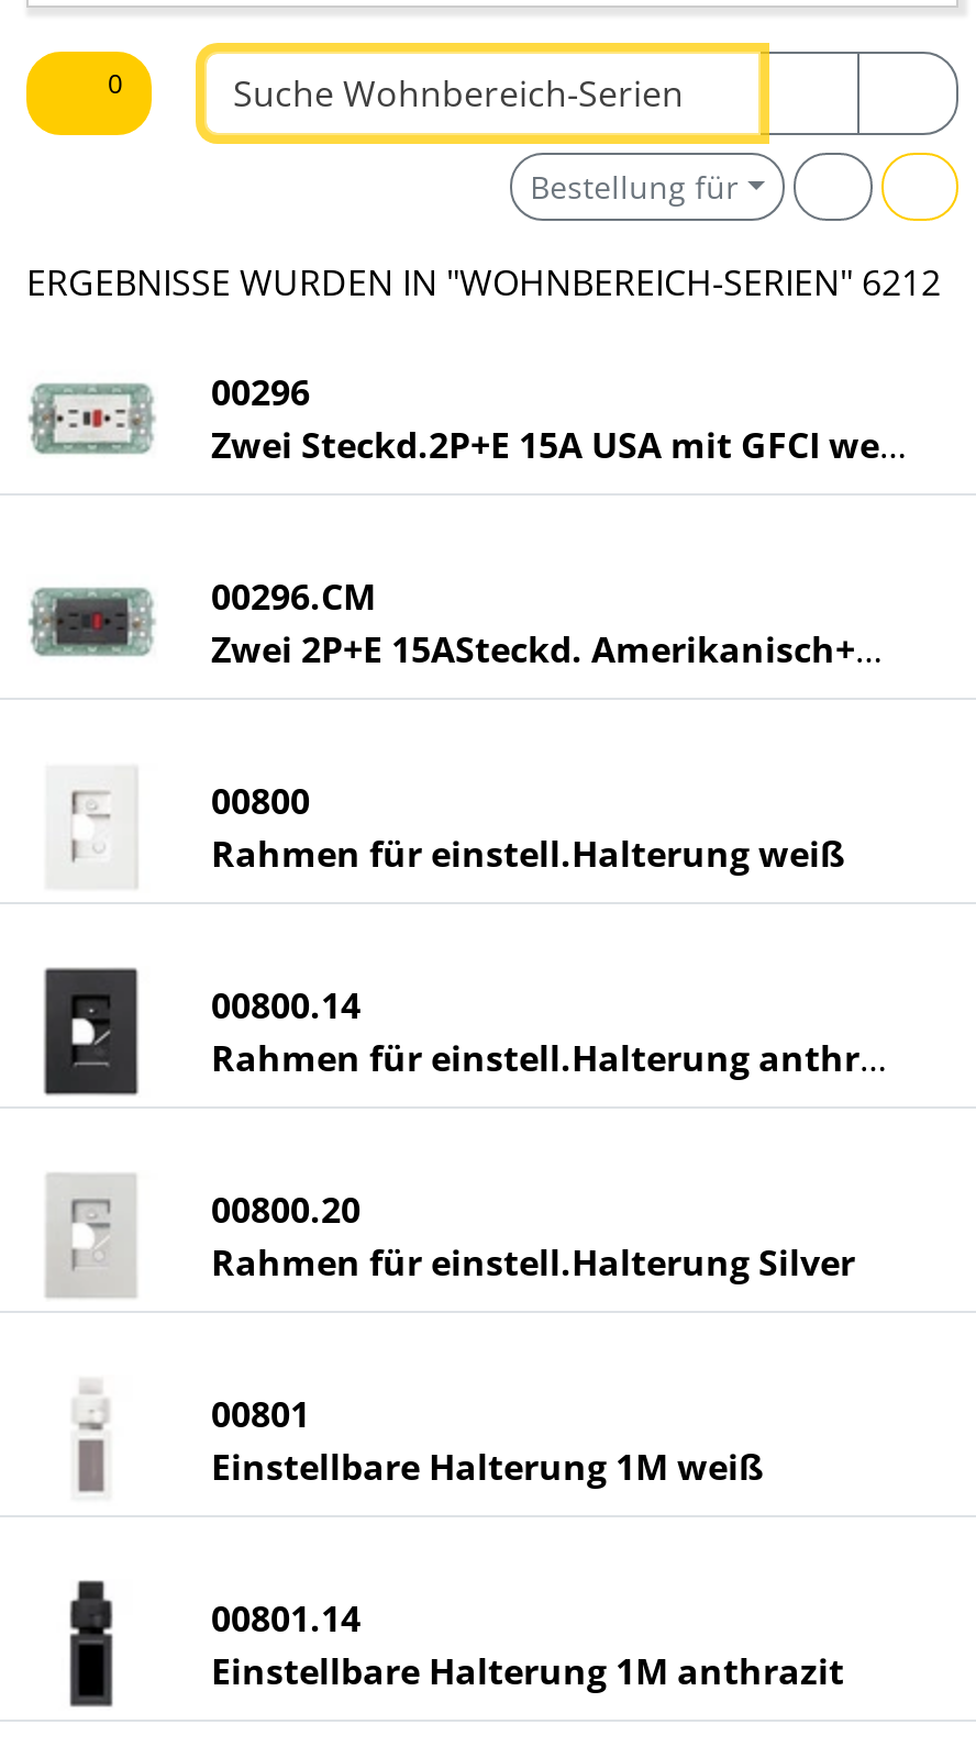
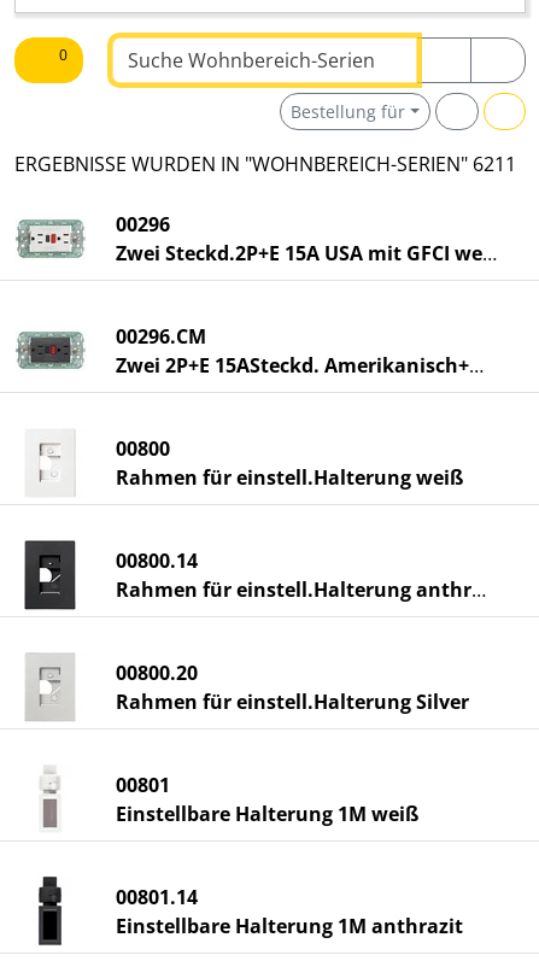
[26,258,941,306] ERGEBNISSE WURDEN IN "WOHNBEREICH-SERIEN" 6212 -> [14,150,516,177] ERGEBNISSE WURDEN IN "WOHNBEREICH-SERIEN" 6211

